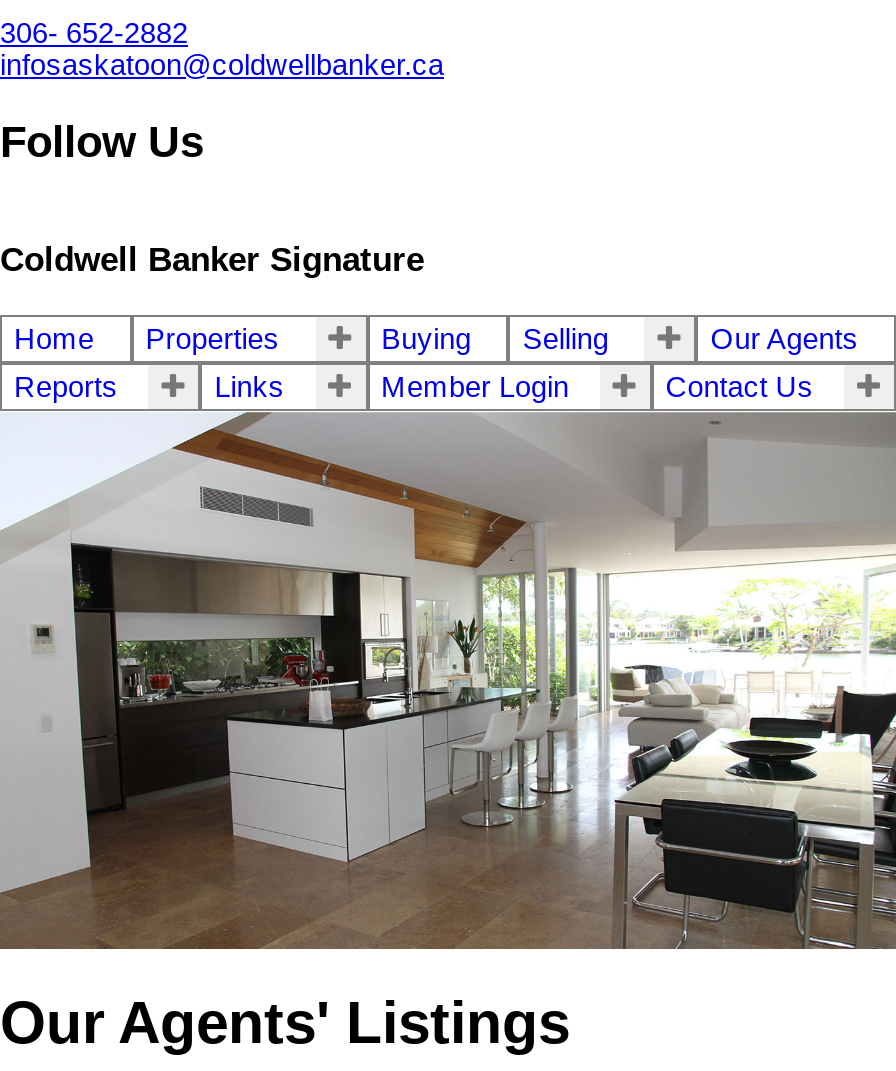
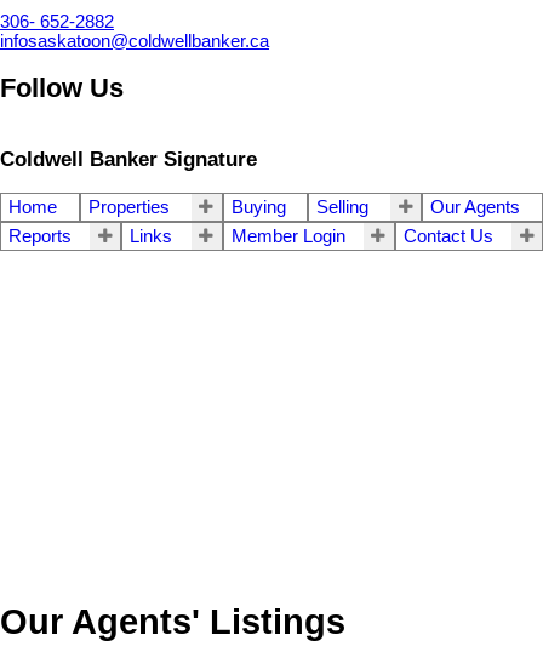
[6,411,890,951] [image] -> none

